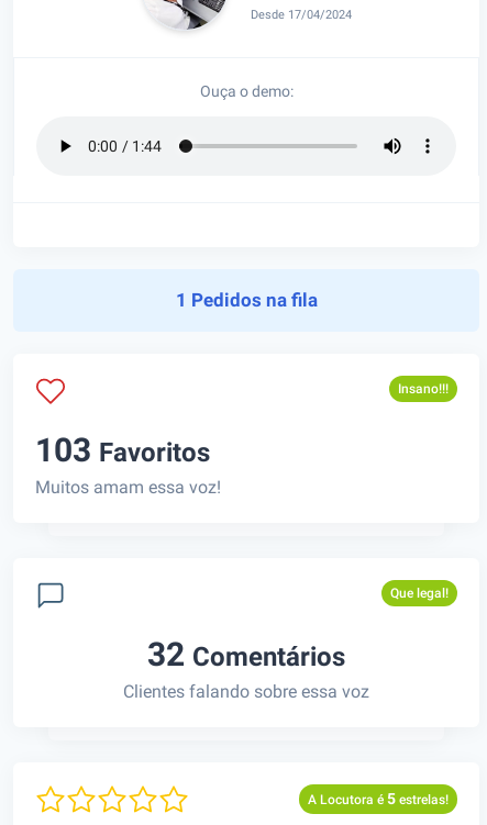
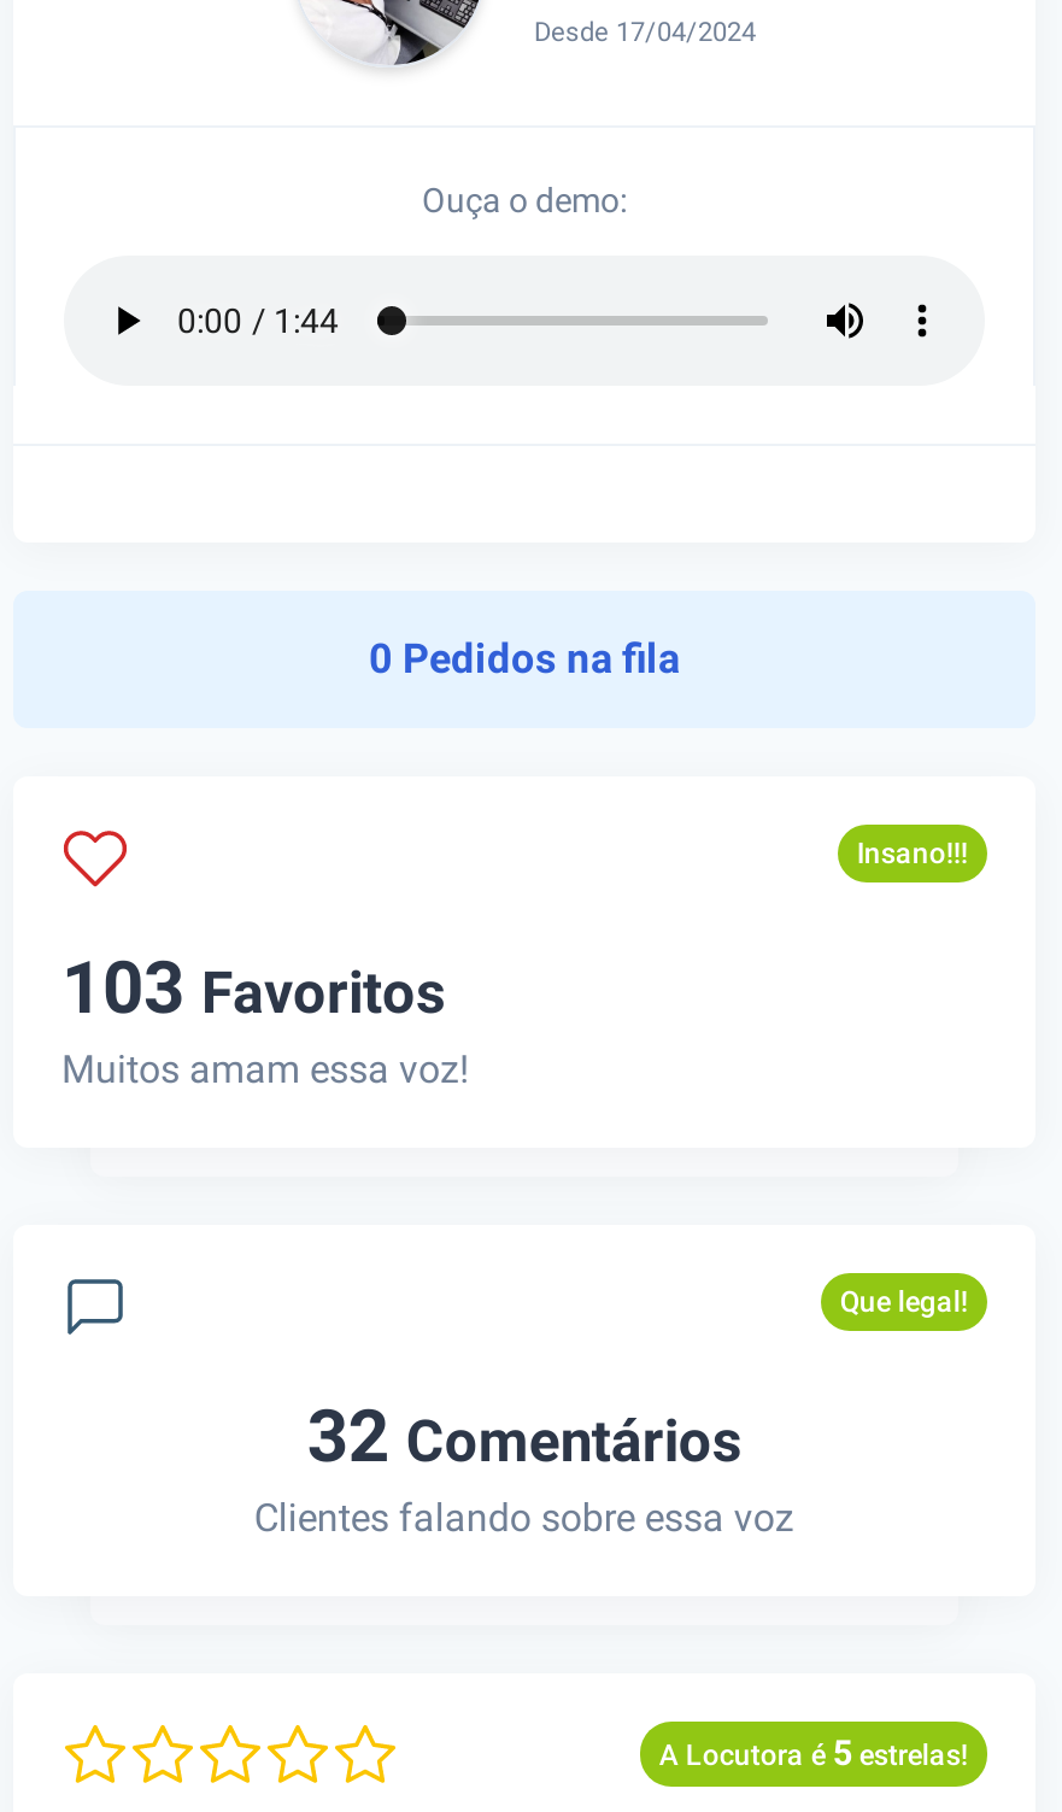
[175,289,317,311] 1 Pedidos na fila -> [369,634,680,682] 0 Pedidos na fila

